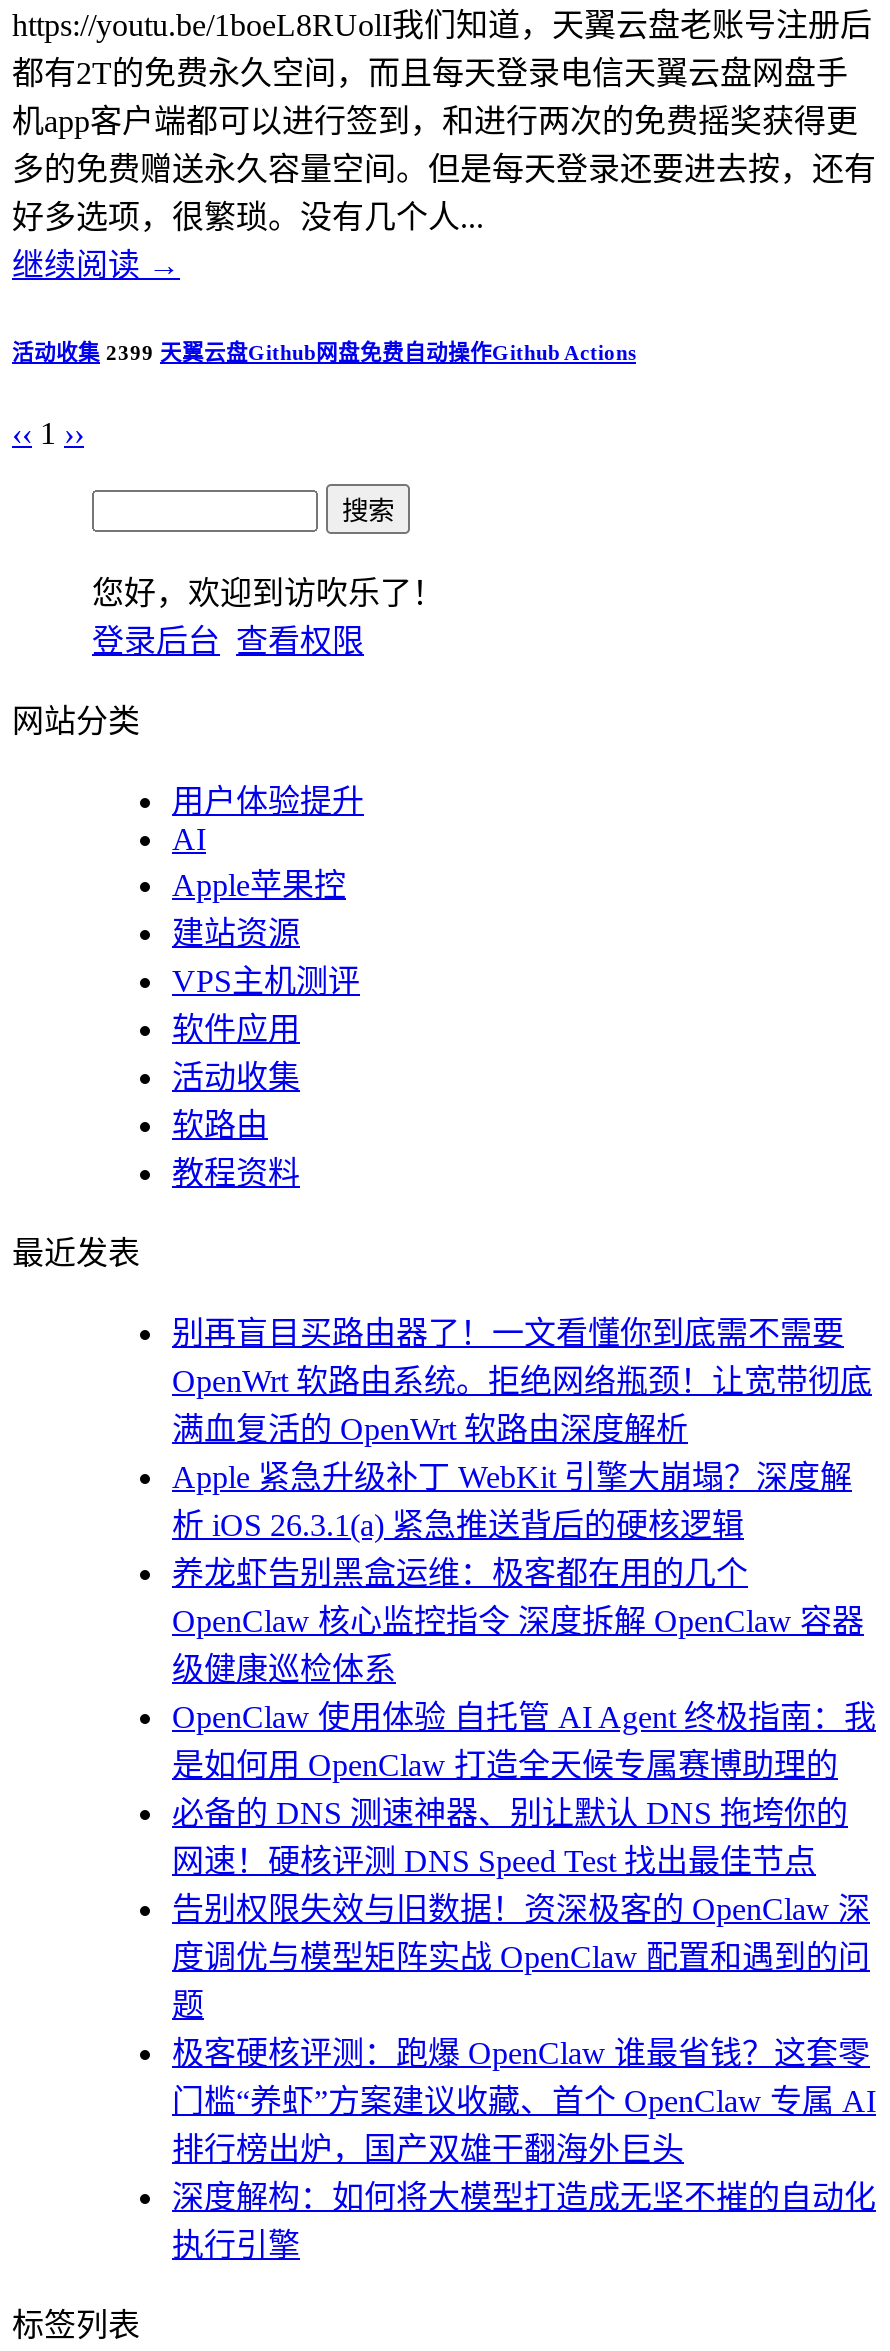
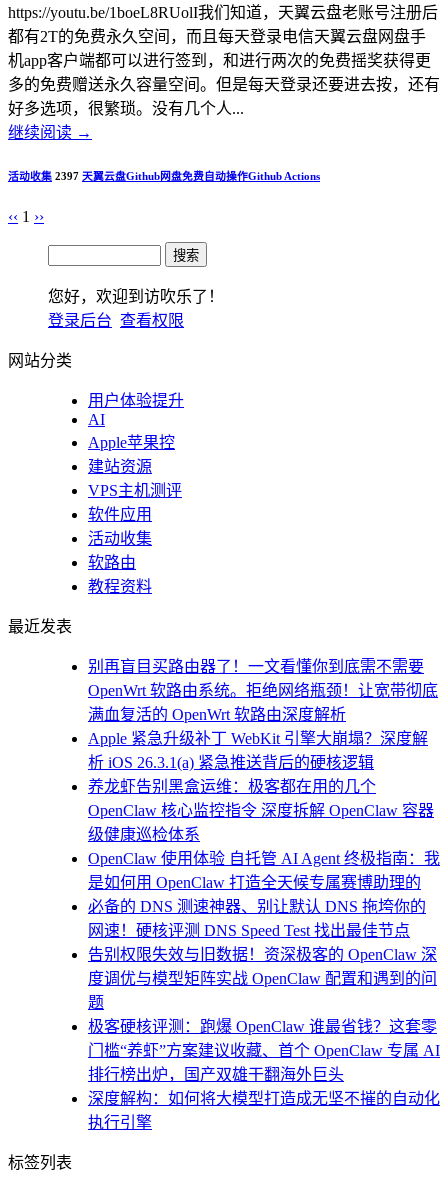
[12,339,636,363] 活动收集 2399 天翼云盘Github网盘免费自动操作Github Actions -> [8,169,320,181] 活动收集 2397 天翼云盘Github网盘免费自动操作Github Actions

